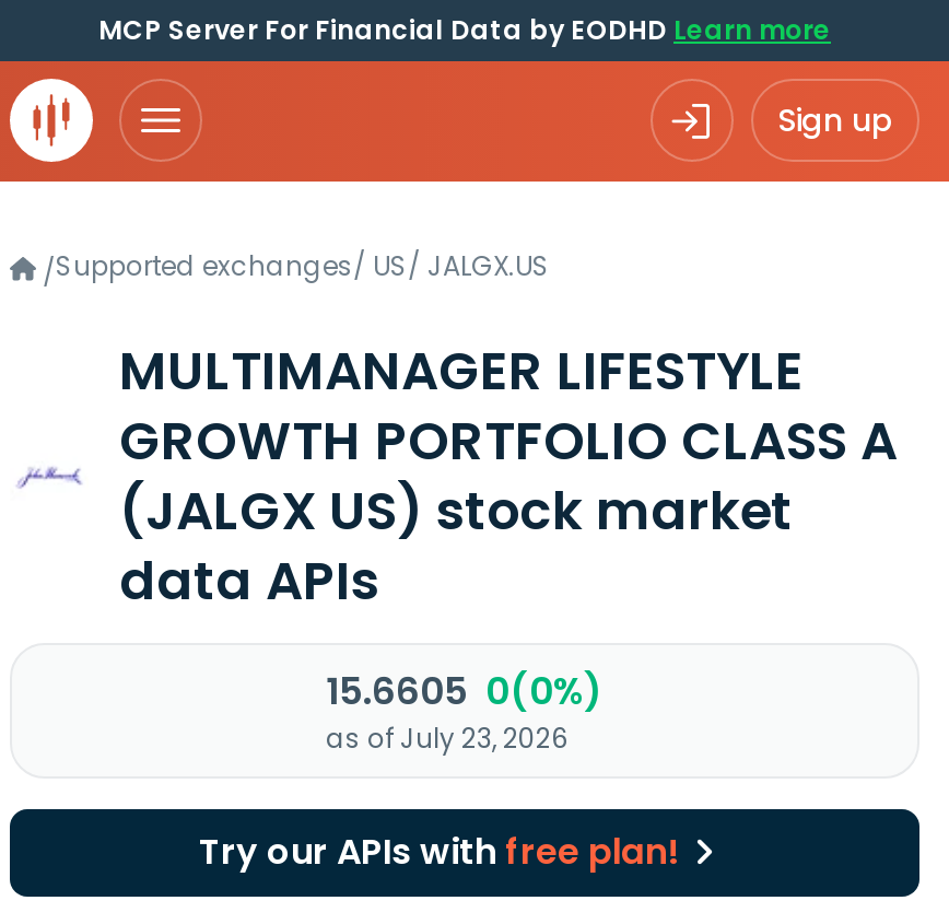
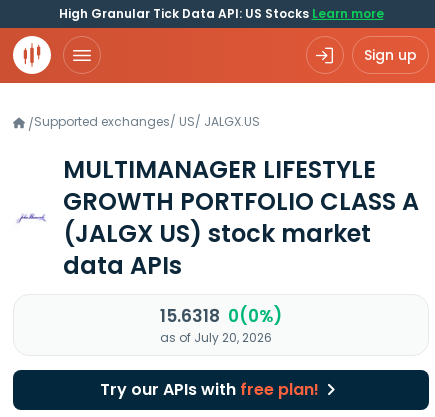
[98,11,831,48] MCP Server For Financial Data by EODHD Learn more -> [58,5,383,22] High Granular Tick Data API: US Stocks Learn more
[326,665,604,717] 15.6605 0(0%) -> [160,304,282,328] 15.6318 0(0%)
[326,720,569,757] as of July 23, 2026 -> [160,329,272,346] as of July 20, 2026

